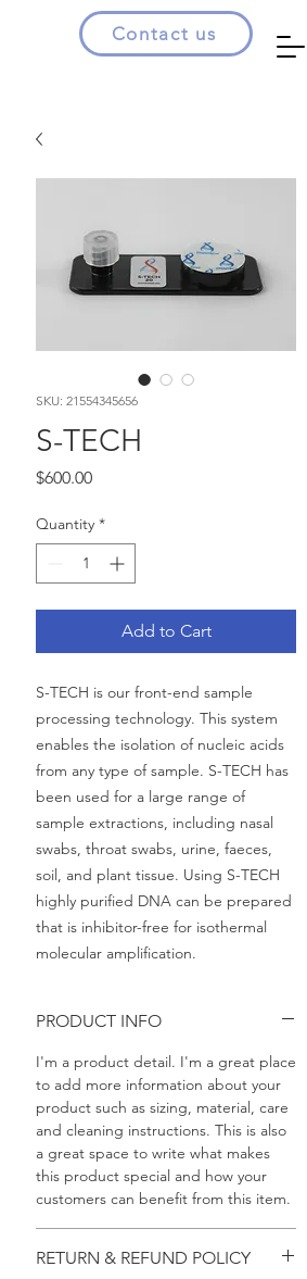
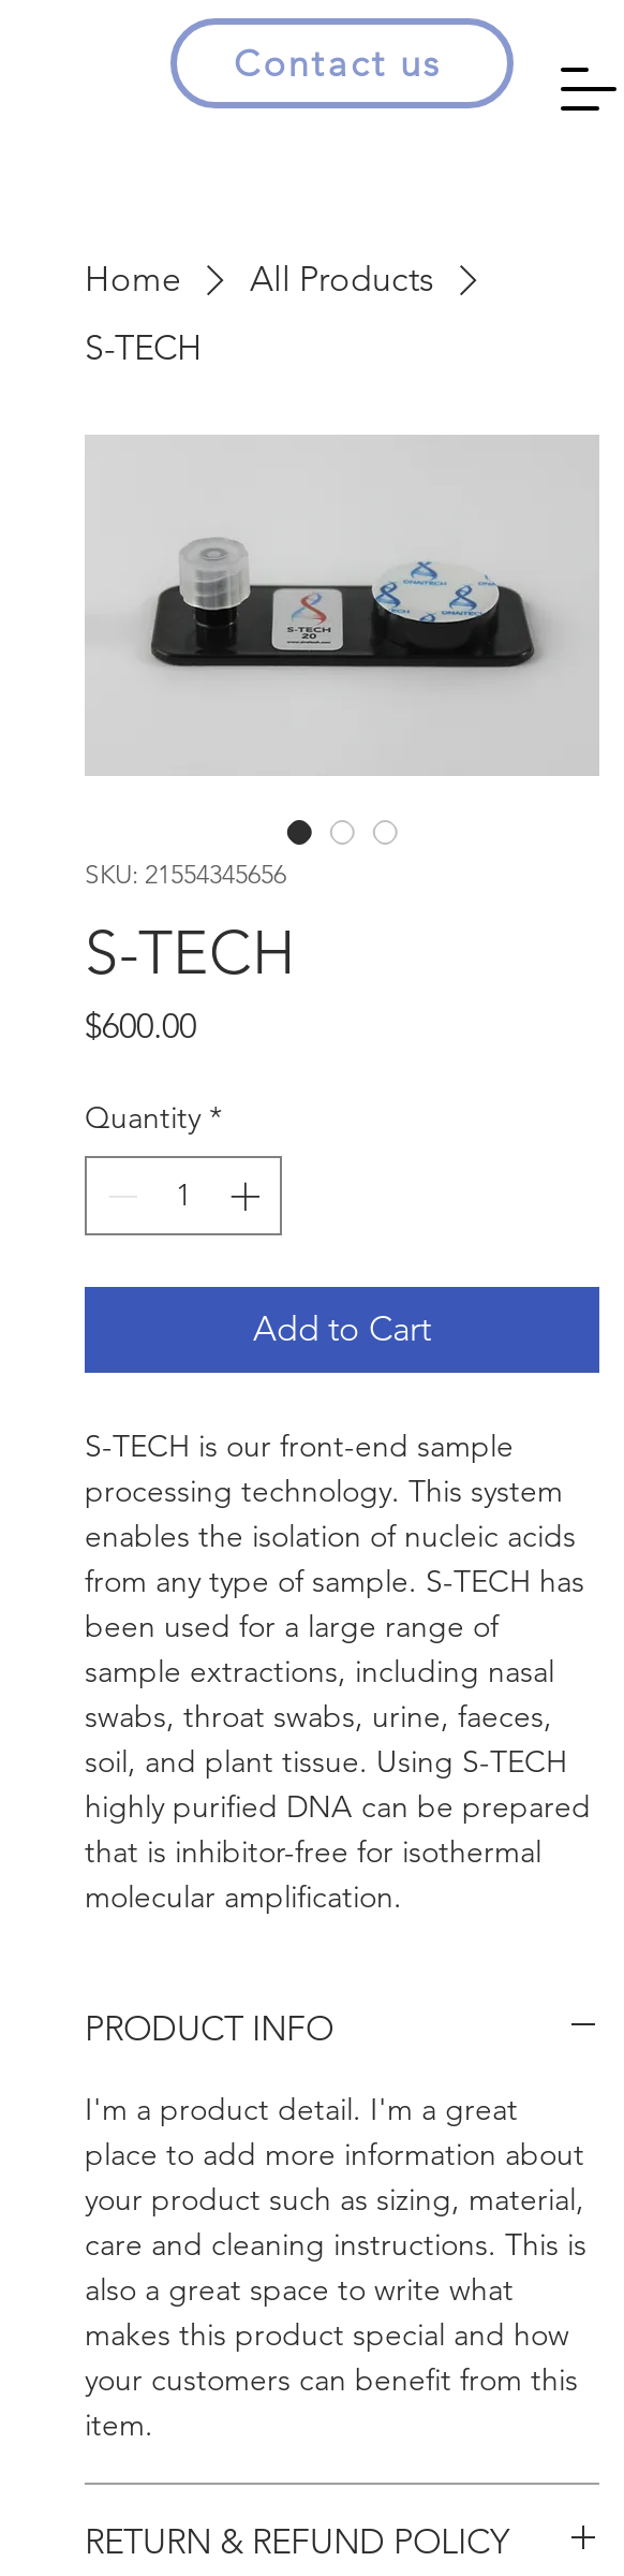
none -> [85,259,434,368] Home | All Products | S-TECH
moved [61,228,273,302] -> [134,533,554,679]: [image]

